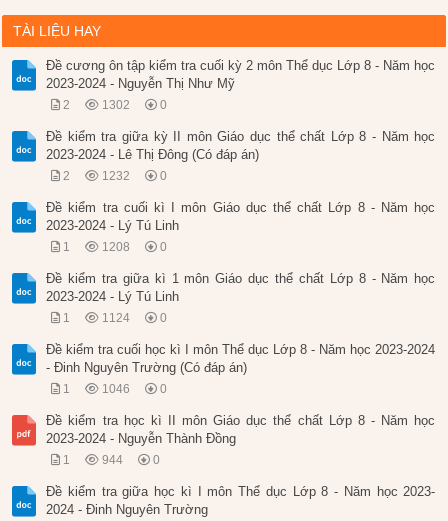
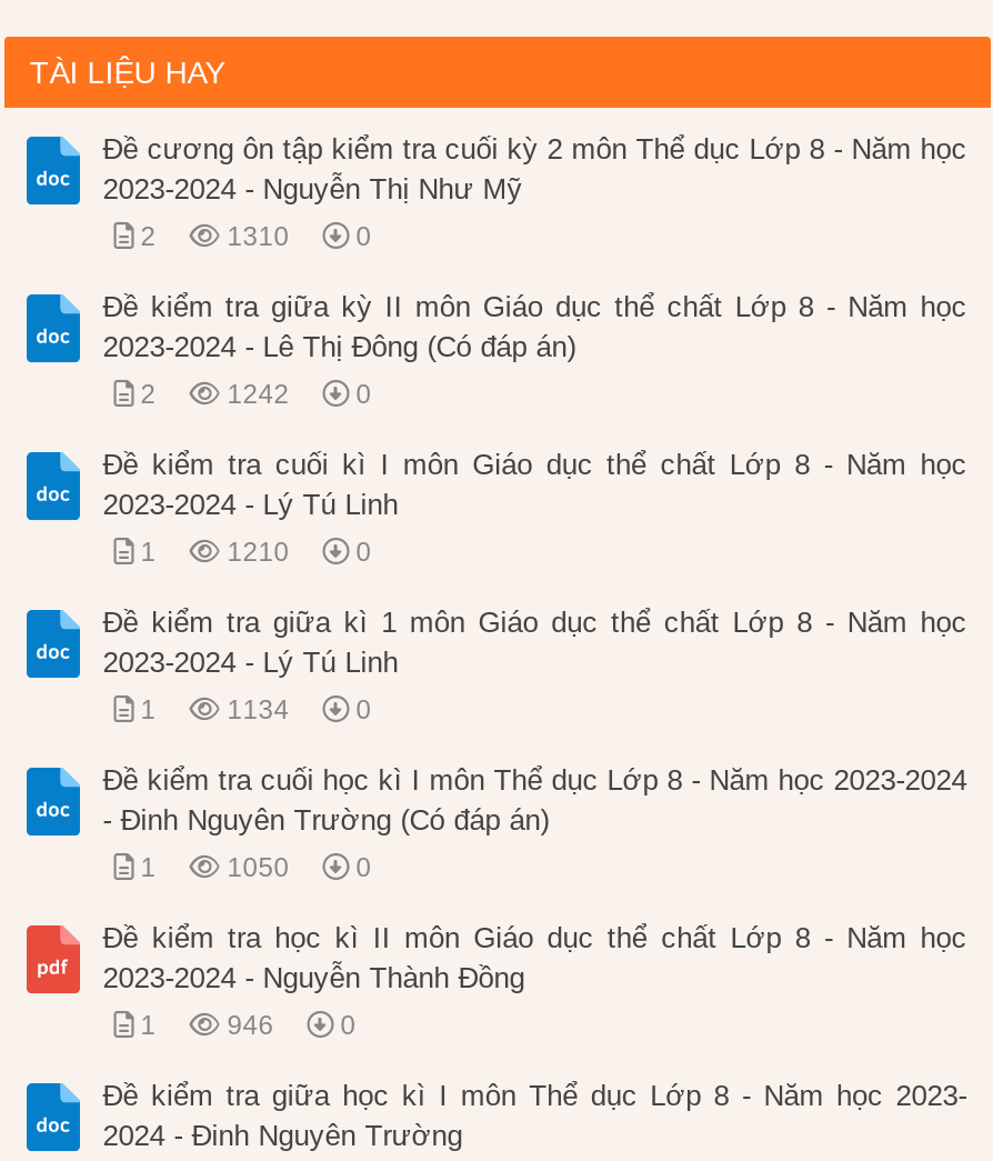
[102,98,130,112] 1302 -> [227,221,289,252] 1310
[102,169,130,183] 1232 -> [227,379,289,410] 1242
[102,240,130,254] 1208 -> [227,537,289,568] 1210
[102,311,130,325] 1124 -> [227,695,289,726] 1134
[102,382,130,396] 1046 -> [227,852,289,883] 1050
[102,453,123,467] 944 -> [227,1010,274,1041] 946

